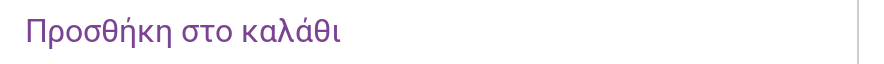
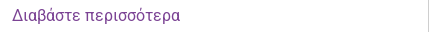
[25,12,341,50] Προσθήκη στο καλάθι -> [12,6,180,25] Διαβάστε περισσότερα

